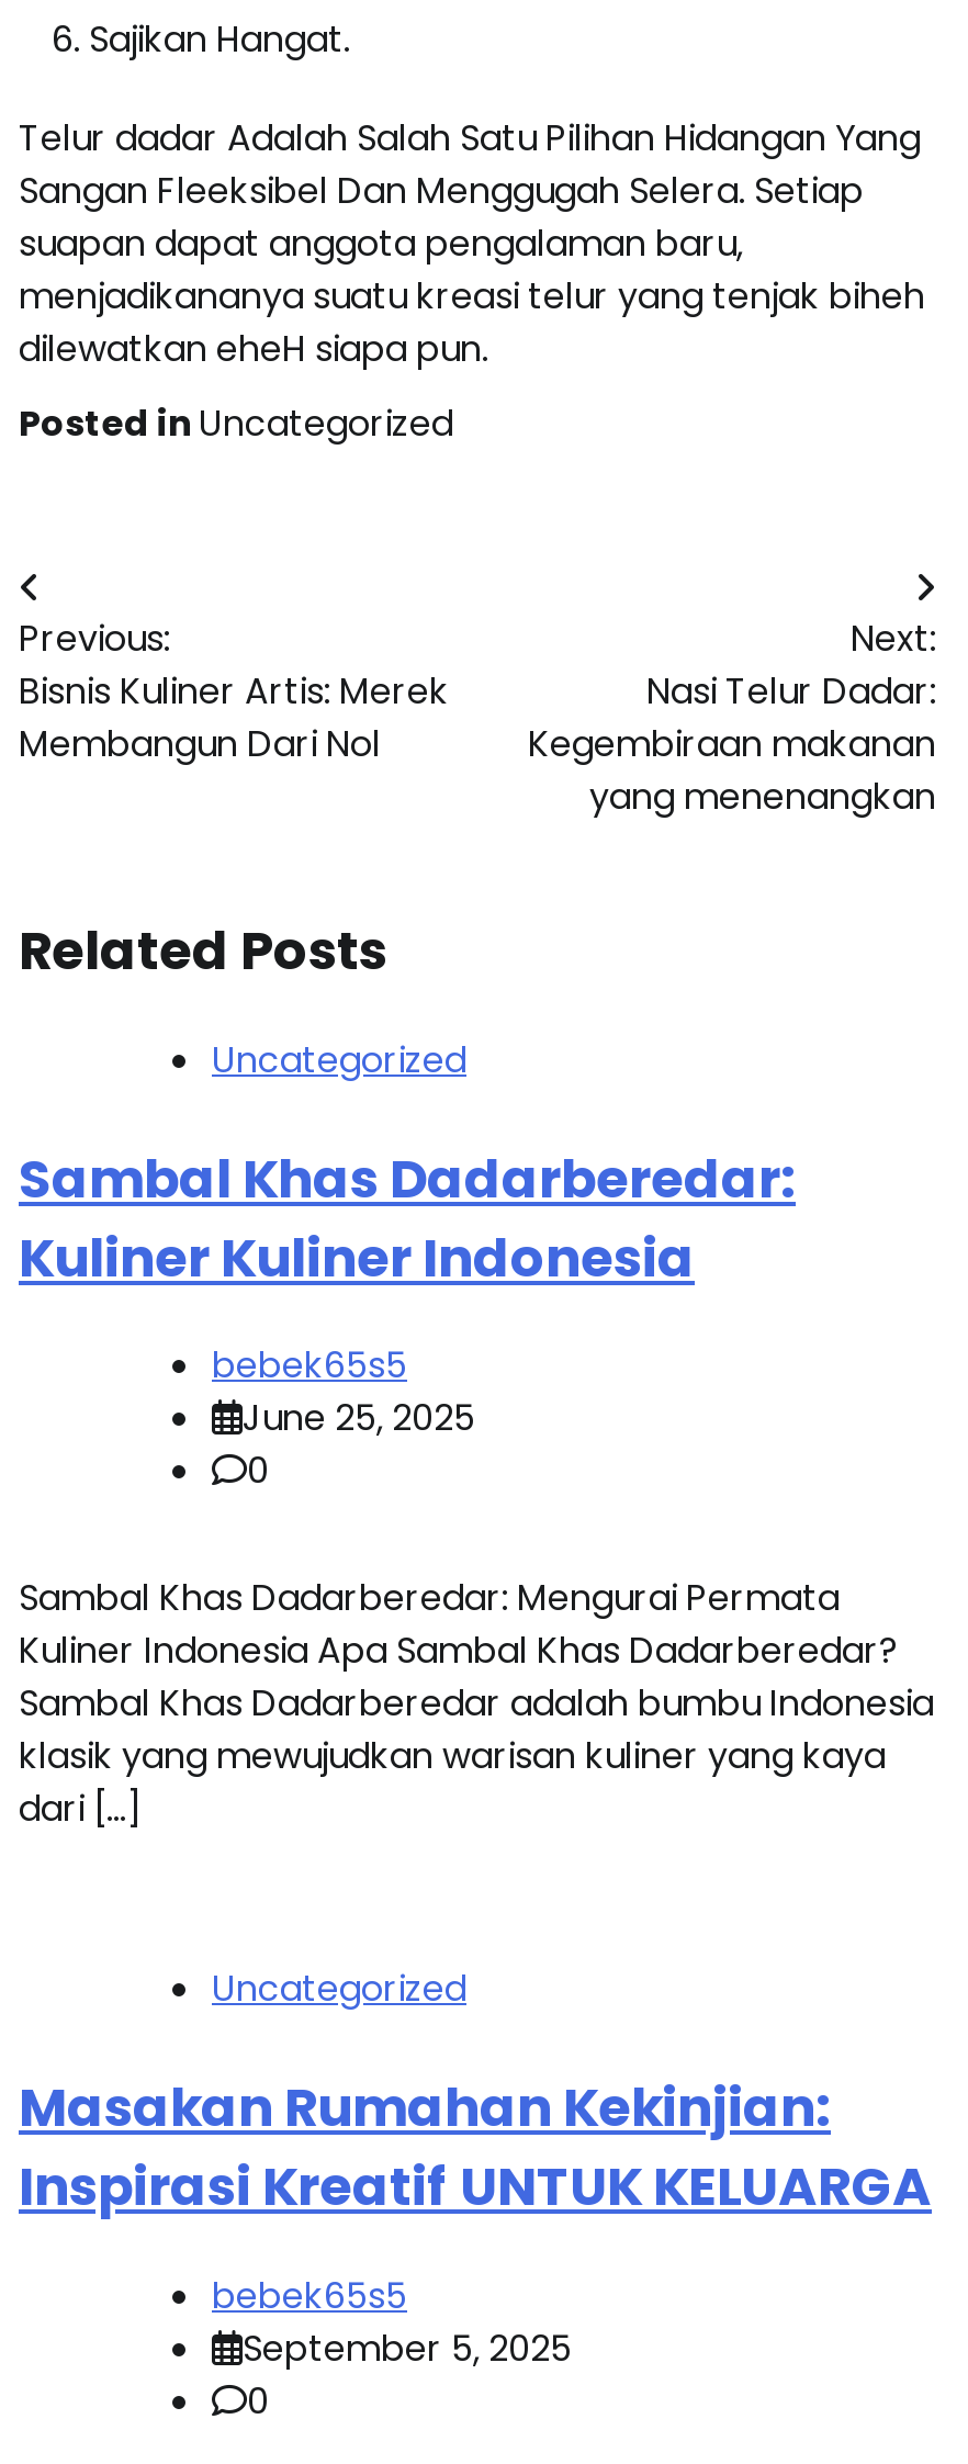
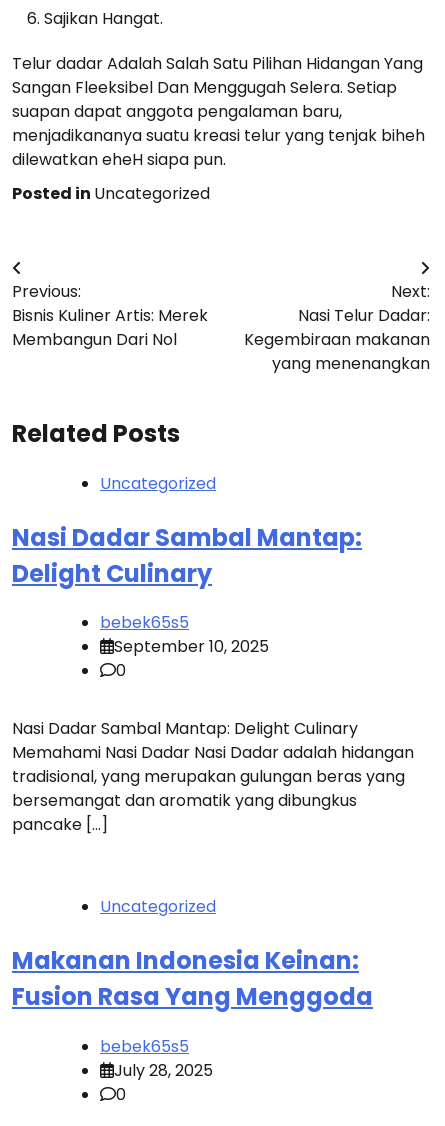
[19,1142,796,1293] Sambal Khas Dadarberedar: | Kuliner Kuliner Indonesia -> [12,521,362,590] Nasi Dadar Sambal Mantap: | Delight Culinary
[243,1394,475,1444] June 25, 2025 -> [114,635,269,658] September 10, 2025
[19,1574,934,1835] Sambal Khas Dadarberedar: Mengurai Permata | Kuliner Indonesia Apa Sambal Khas Dadarberedar? | Sambal Khas Dadarberedar adalah bumbu Indonesia | klasik yang mewujudkan warisan kuliner yang kaya | dari […] -> [12,717,414,836] Nasi Dadar Sambal Mantap: Delight Culinary | Memahami Nasi Dadar Nasi Dadar adalah hidangan | tradisional, yang merupakan gulungan beras yang | bersemangat dan aromatik yang dibungkus | pancake […]
[19,2072,932,2224] Masakan Rumahan Kekinjian: | Inspirasi Kreatif UNTUK KELUARGA -> [12,944,373,1013] Makanan Indonesia Keinan: | Fusion Rasa Yang Menggoda
[243,2324,572,2375] September 5, 2025 -> [114,1059,213,1082] July 28, 2025

